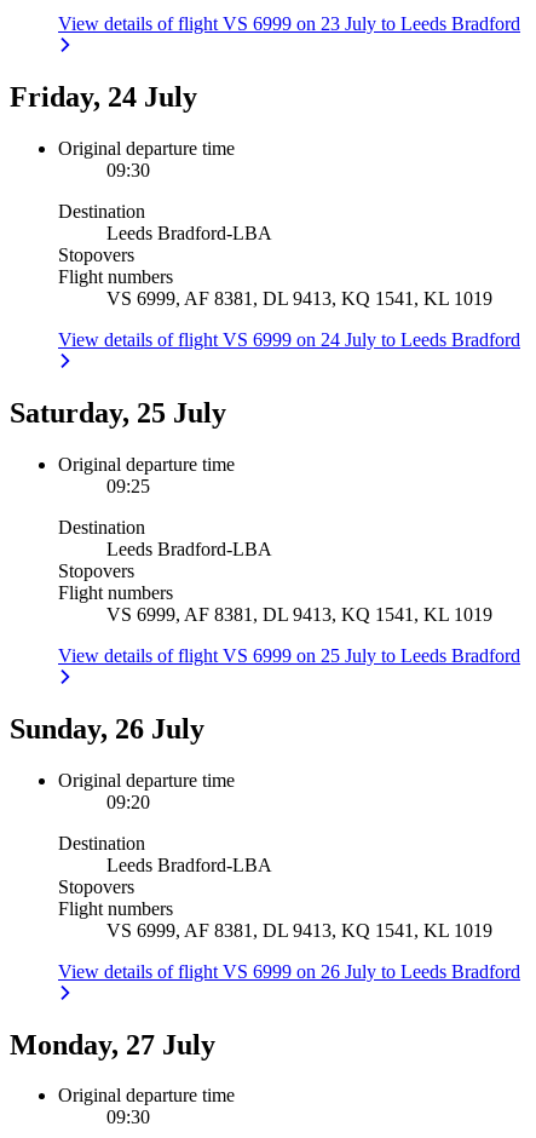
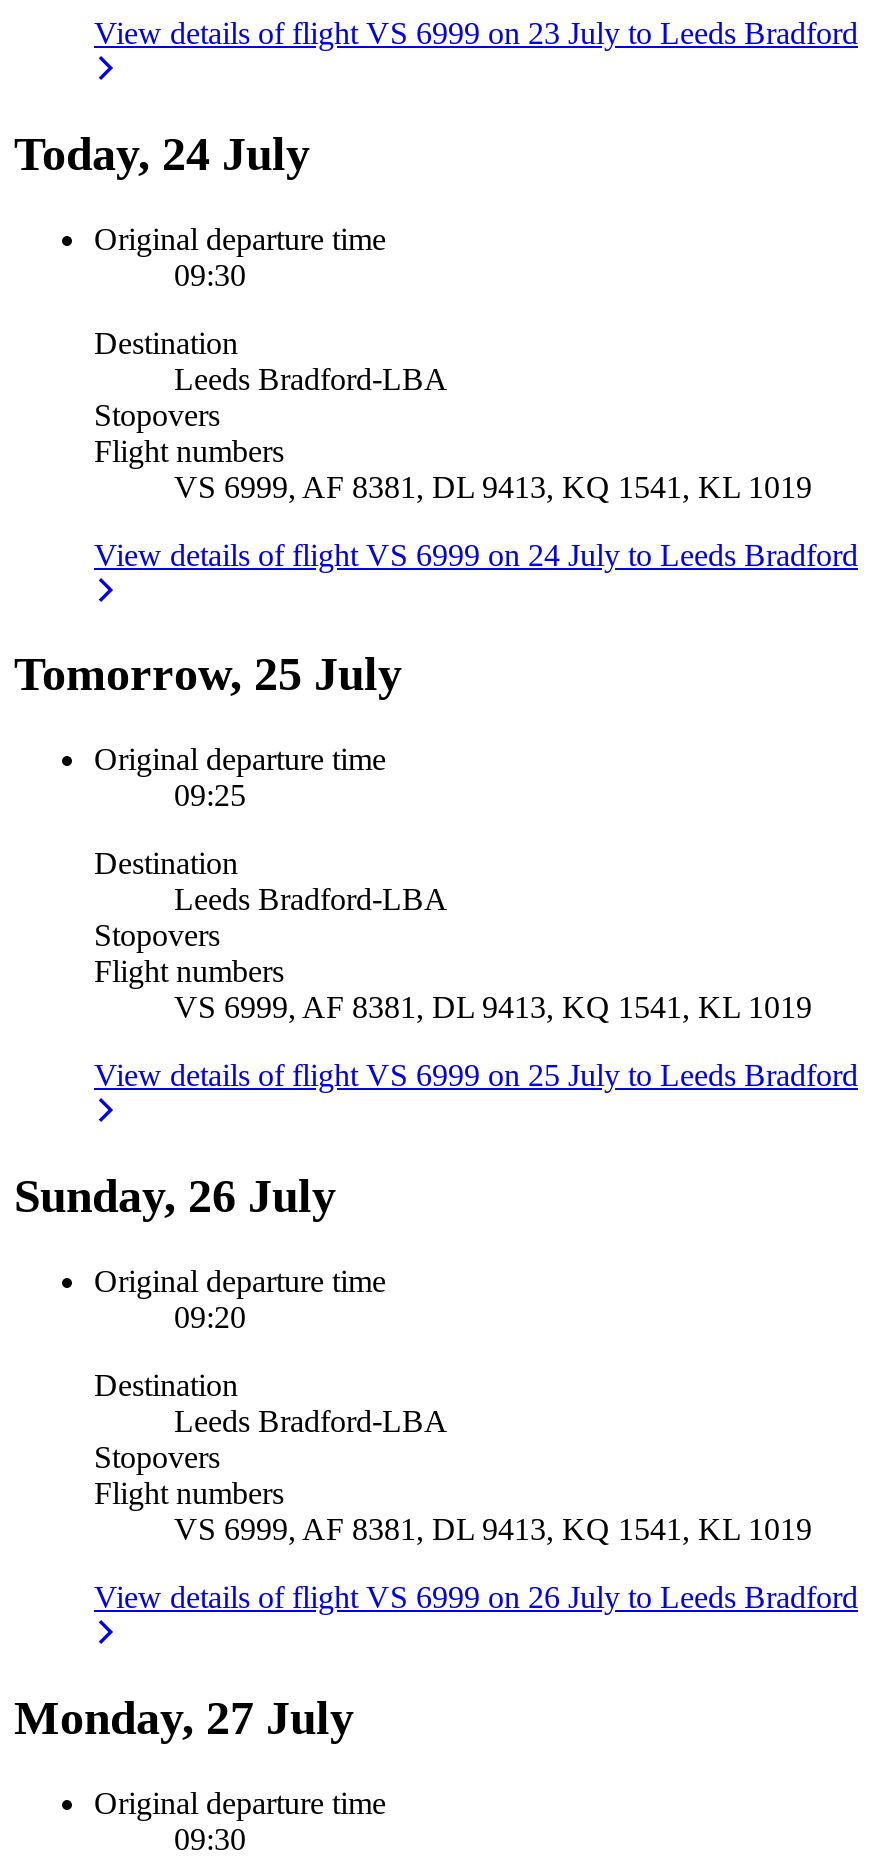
[10,81,197,113] Friday, 24 July -> [14,127,310,179] Today, 24 July
[10,397,226,428] Saturday, 25 July -> [14,649,402,701] Tomorrow, 25 July

